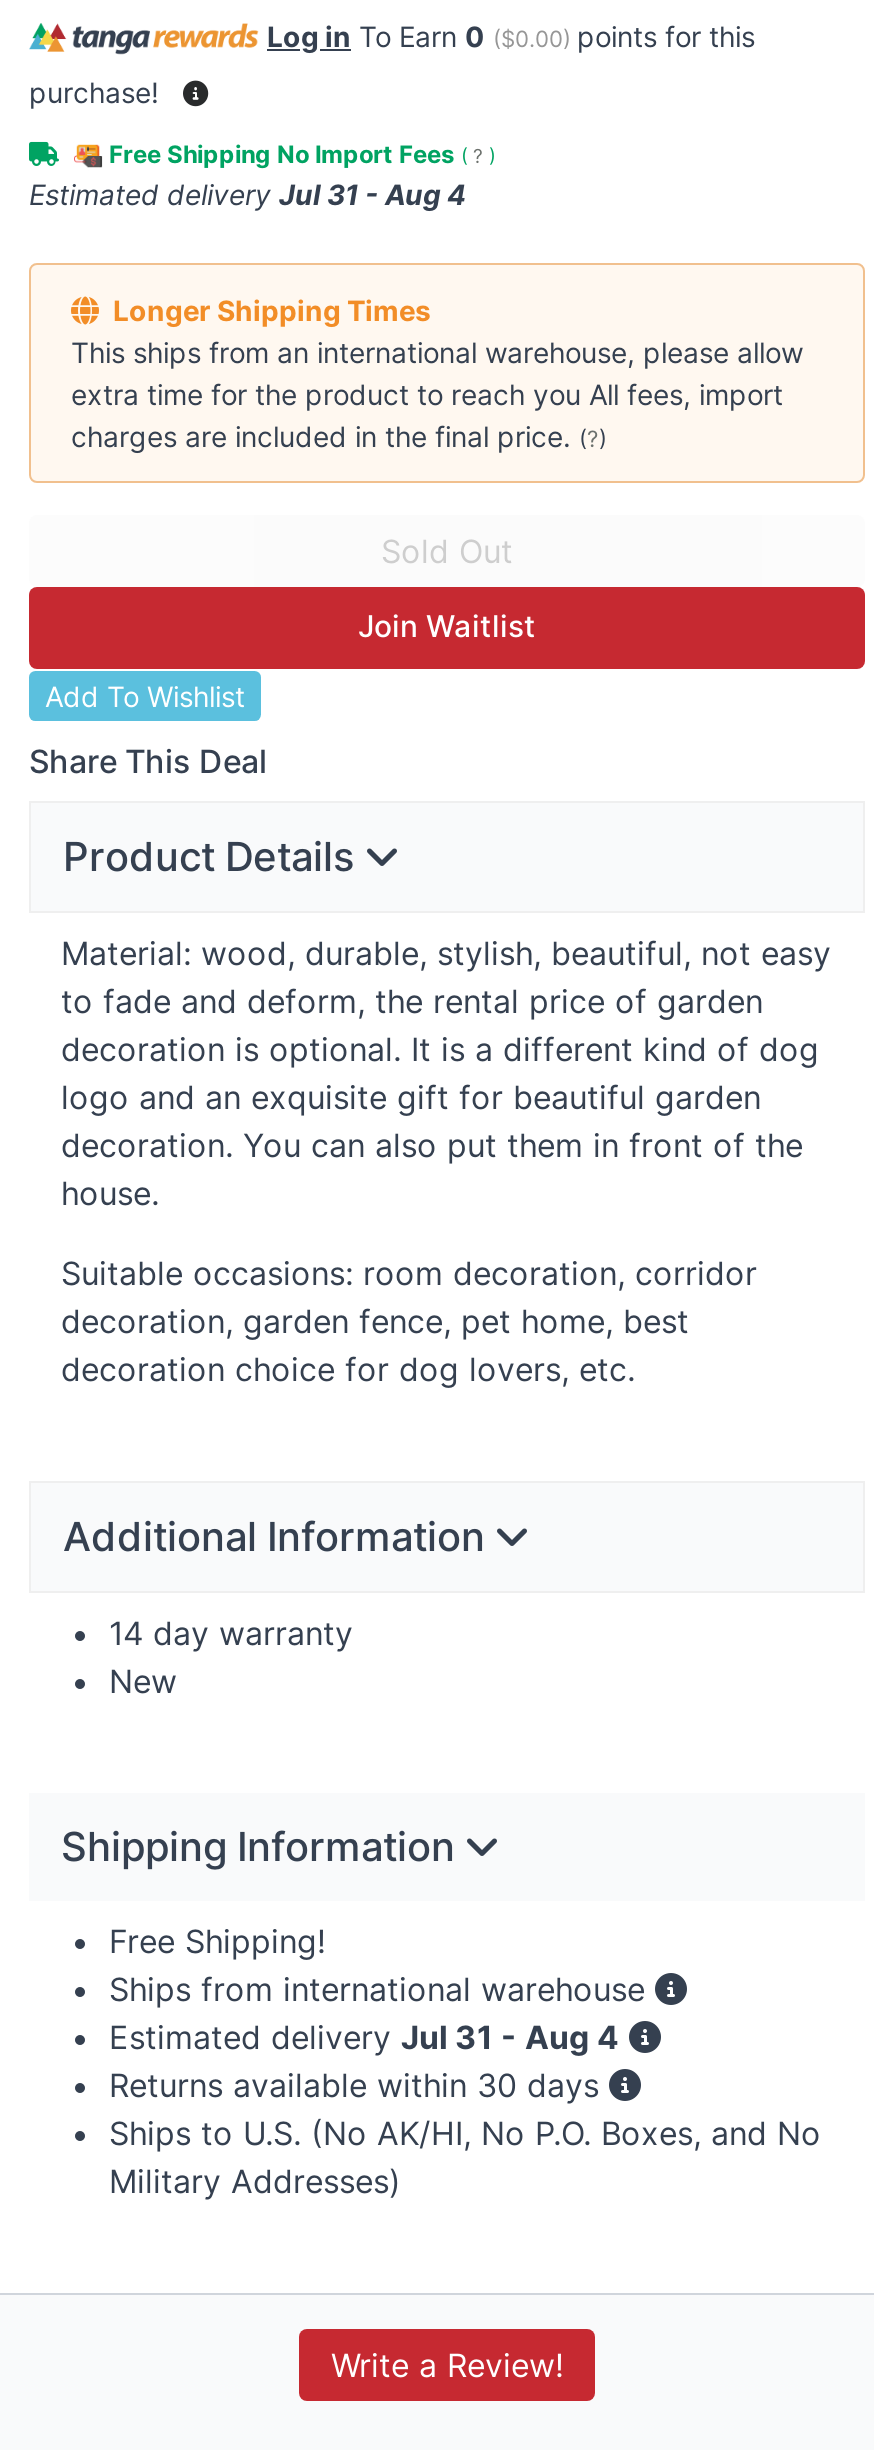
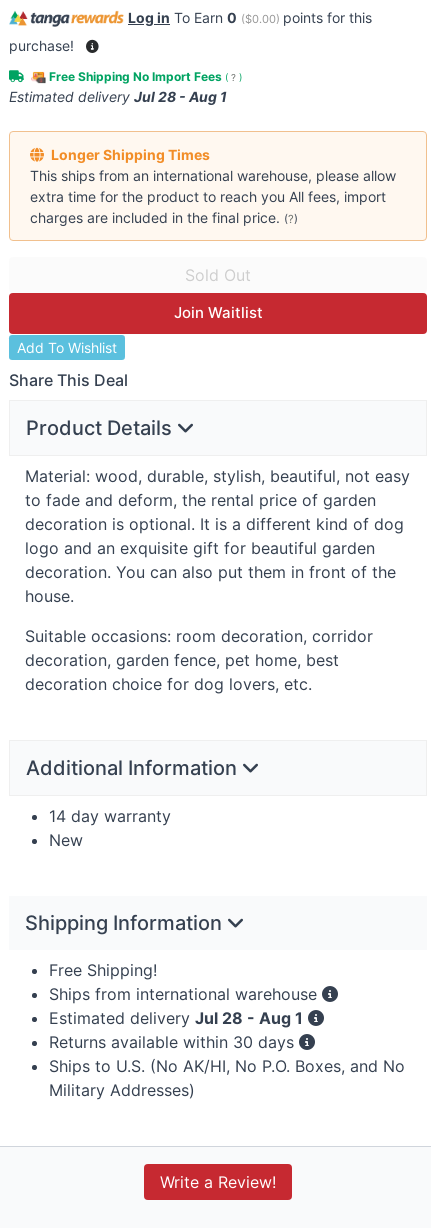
[29,177,465,211] Estimated delivery Jul 31 - Aug 4 -> [9,88,227,105] Estimated delivery Jul 28 - Aug 1
[109,2018,619,2058] Estimated delivery Jul 31 - Aug 4 -> [49,1008,303,1028] Estimated delivery Jul 28 - Aug 1

